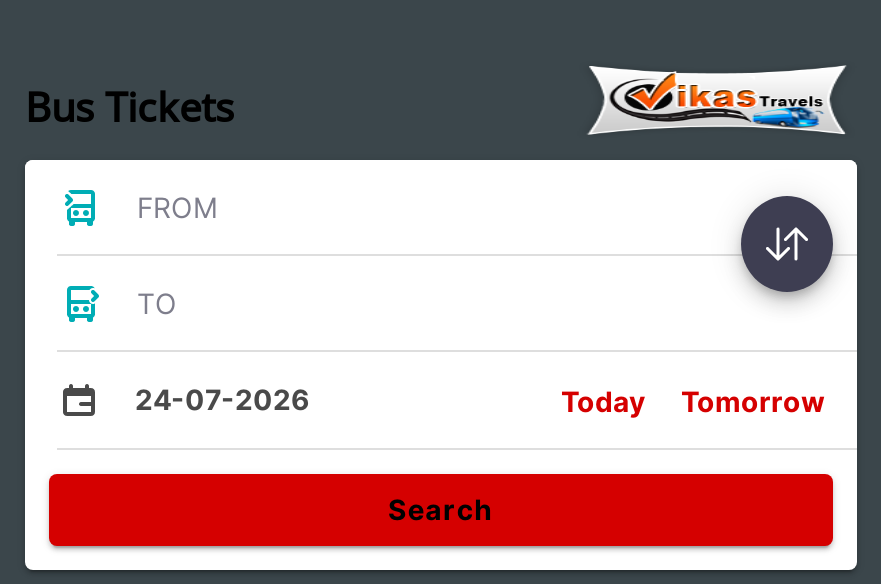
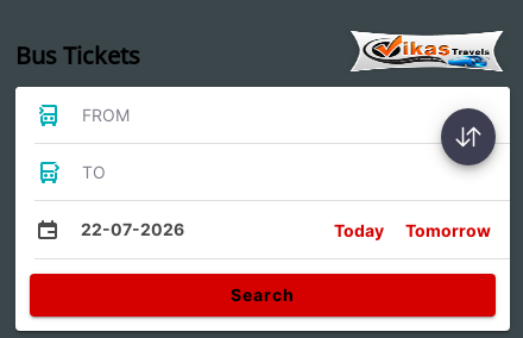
[135,382,309,416] 24-07-2026 -> [81,219,184,239] 22-07-2026

